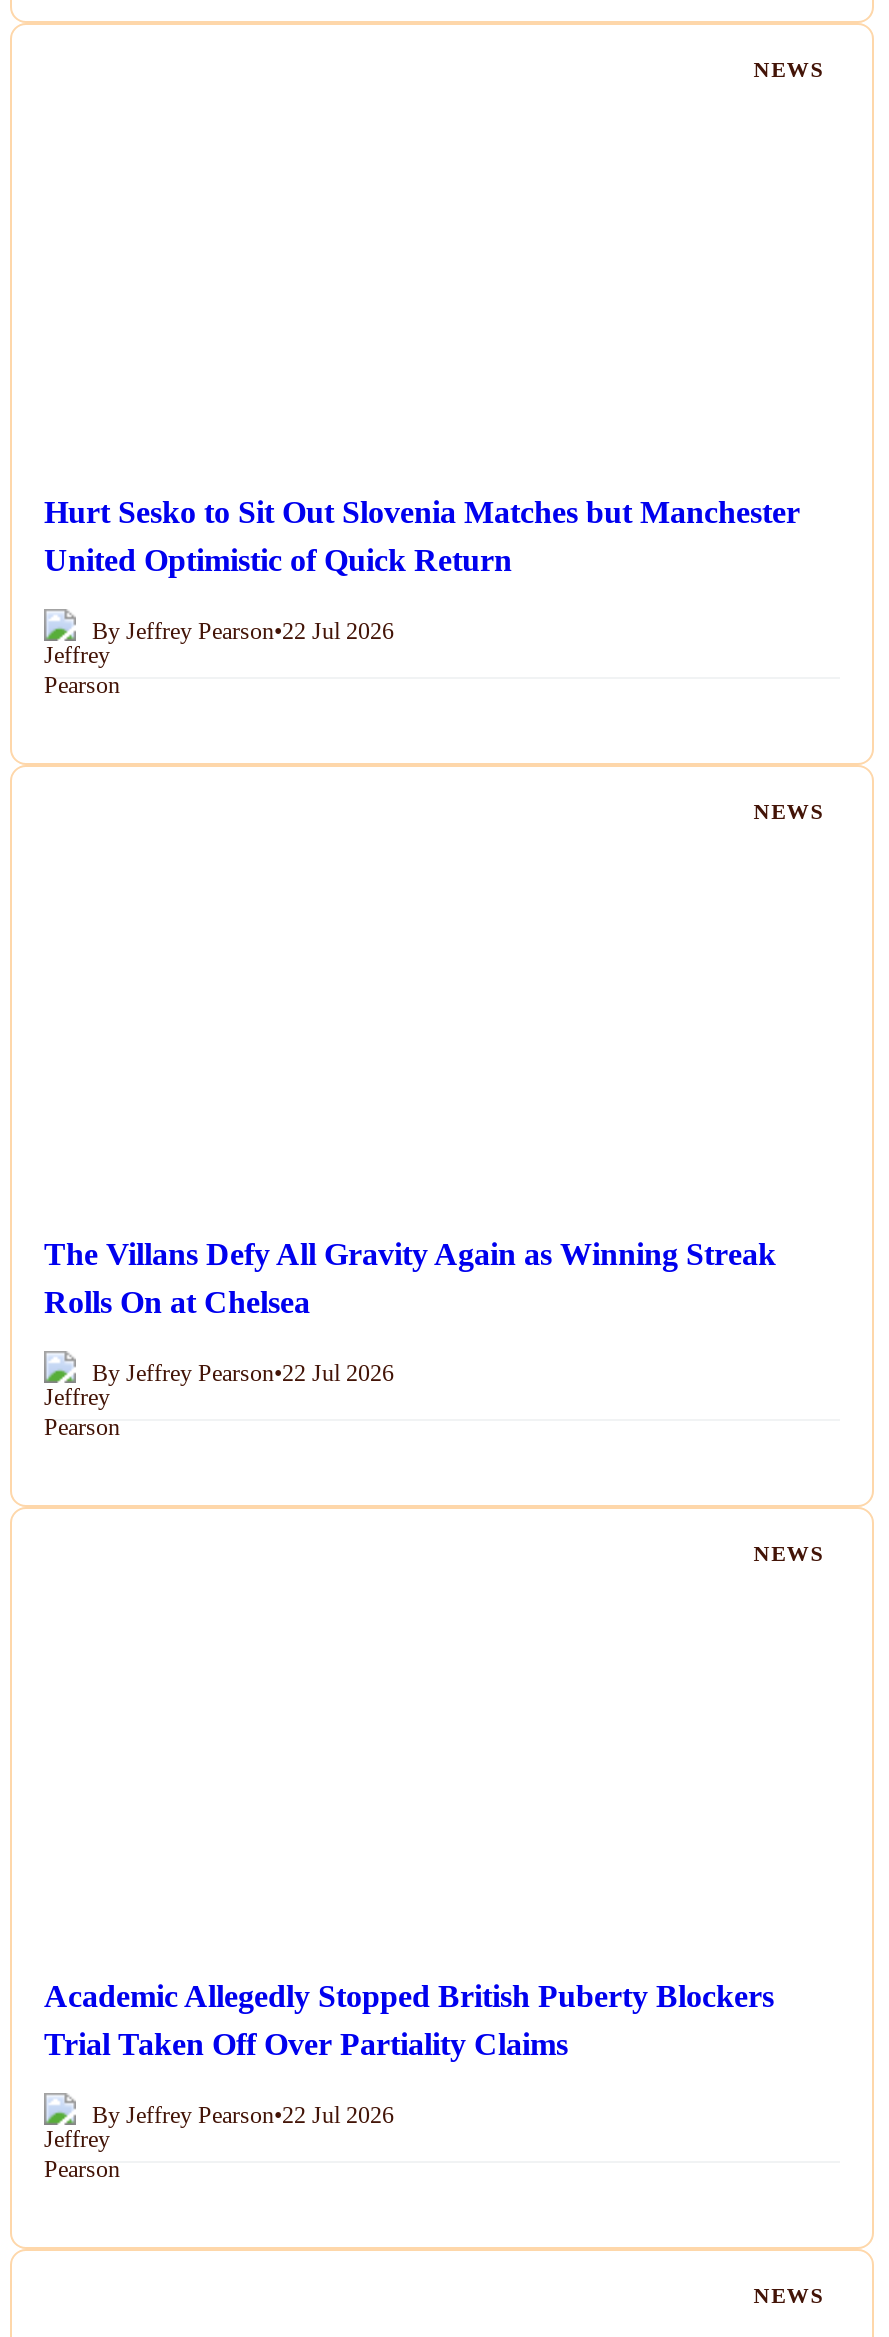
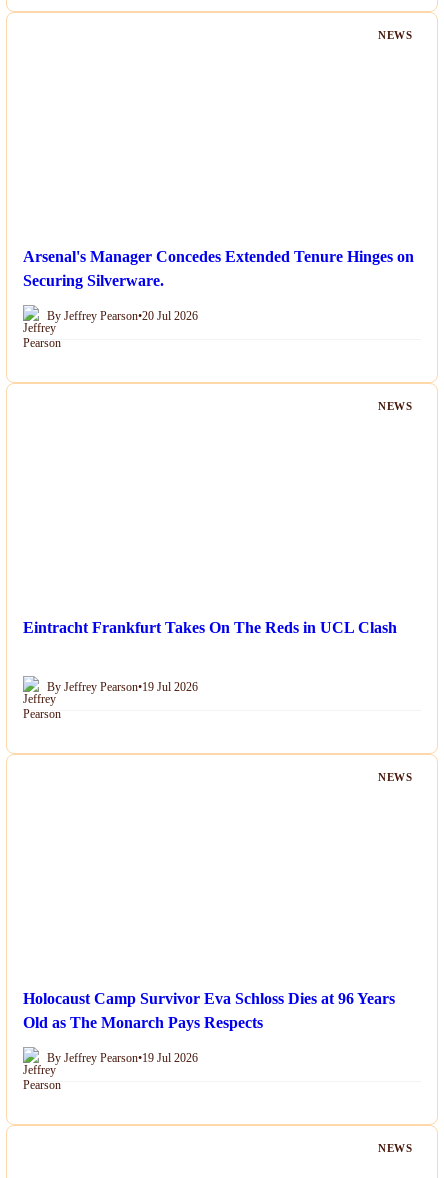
[44,495,800,577] Hurt Sesko to Sit Out Slovenia Matches but Manchester | United Optimistic of Quick Return -> [23,248,414,289] Arsenal's Manager Concedes Extended Tenure Hinges on | Securing Silverware.
[92,618,394,646] By Jeffrey Pearson•22 Jul 2026 -> [47,309,198,323] By Jeffrey Pearson•20 Jul 2026
[44,1237,776,1319] The Villans Defy All Gravity Again as Winning Streak | Rolls On at Chelsea -> [23,619,397,636] Eintracht Frankfurt Takes On The Reds in UCL Clash
[92,1360,394,1388] By Jeffrey Pearson•22 Jul 2026 -> [47,680,198,694] By Jeffrey Pearson•19 Jul 2026
[44,1979,774,2061] Academic Allegedly Stopped British Puberty Blockers | Trial Taken Off Over Partiality Claims -> [23,990,395,1031] Holocaust Camp Survivor Eva Schloss Dies at 96 Years | Old as The Monarch Pays Respects
[92,2102,394,2130] By Jeffrey Pearson•22 Jul 2026 -> [47,1051,198,1065] By Jeffrey Pearson•19 Jul 2026

